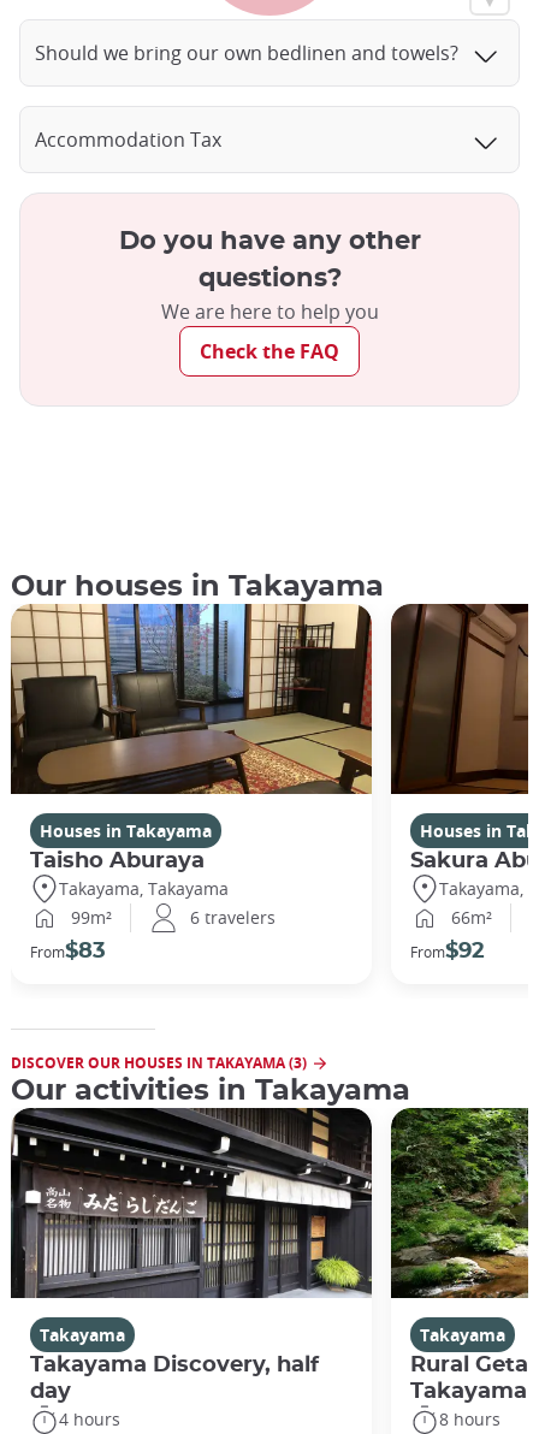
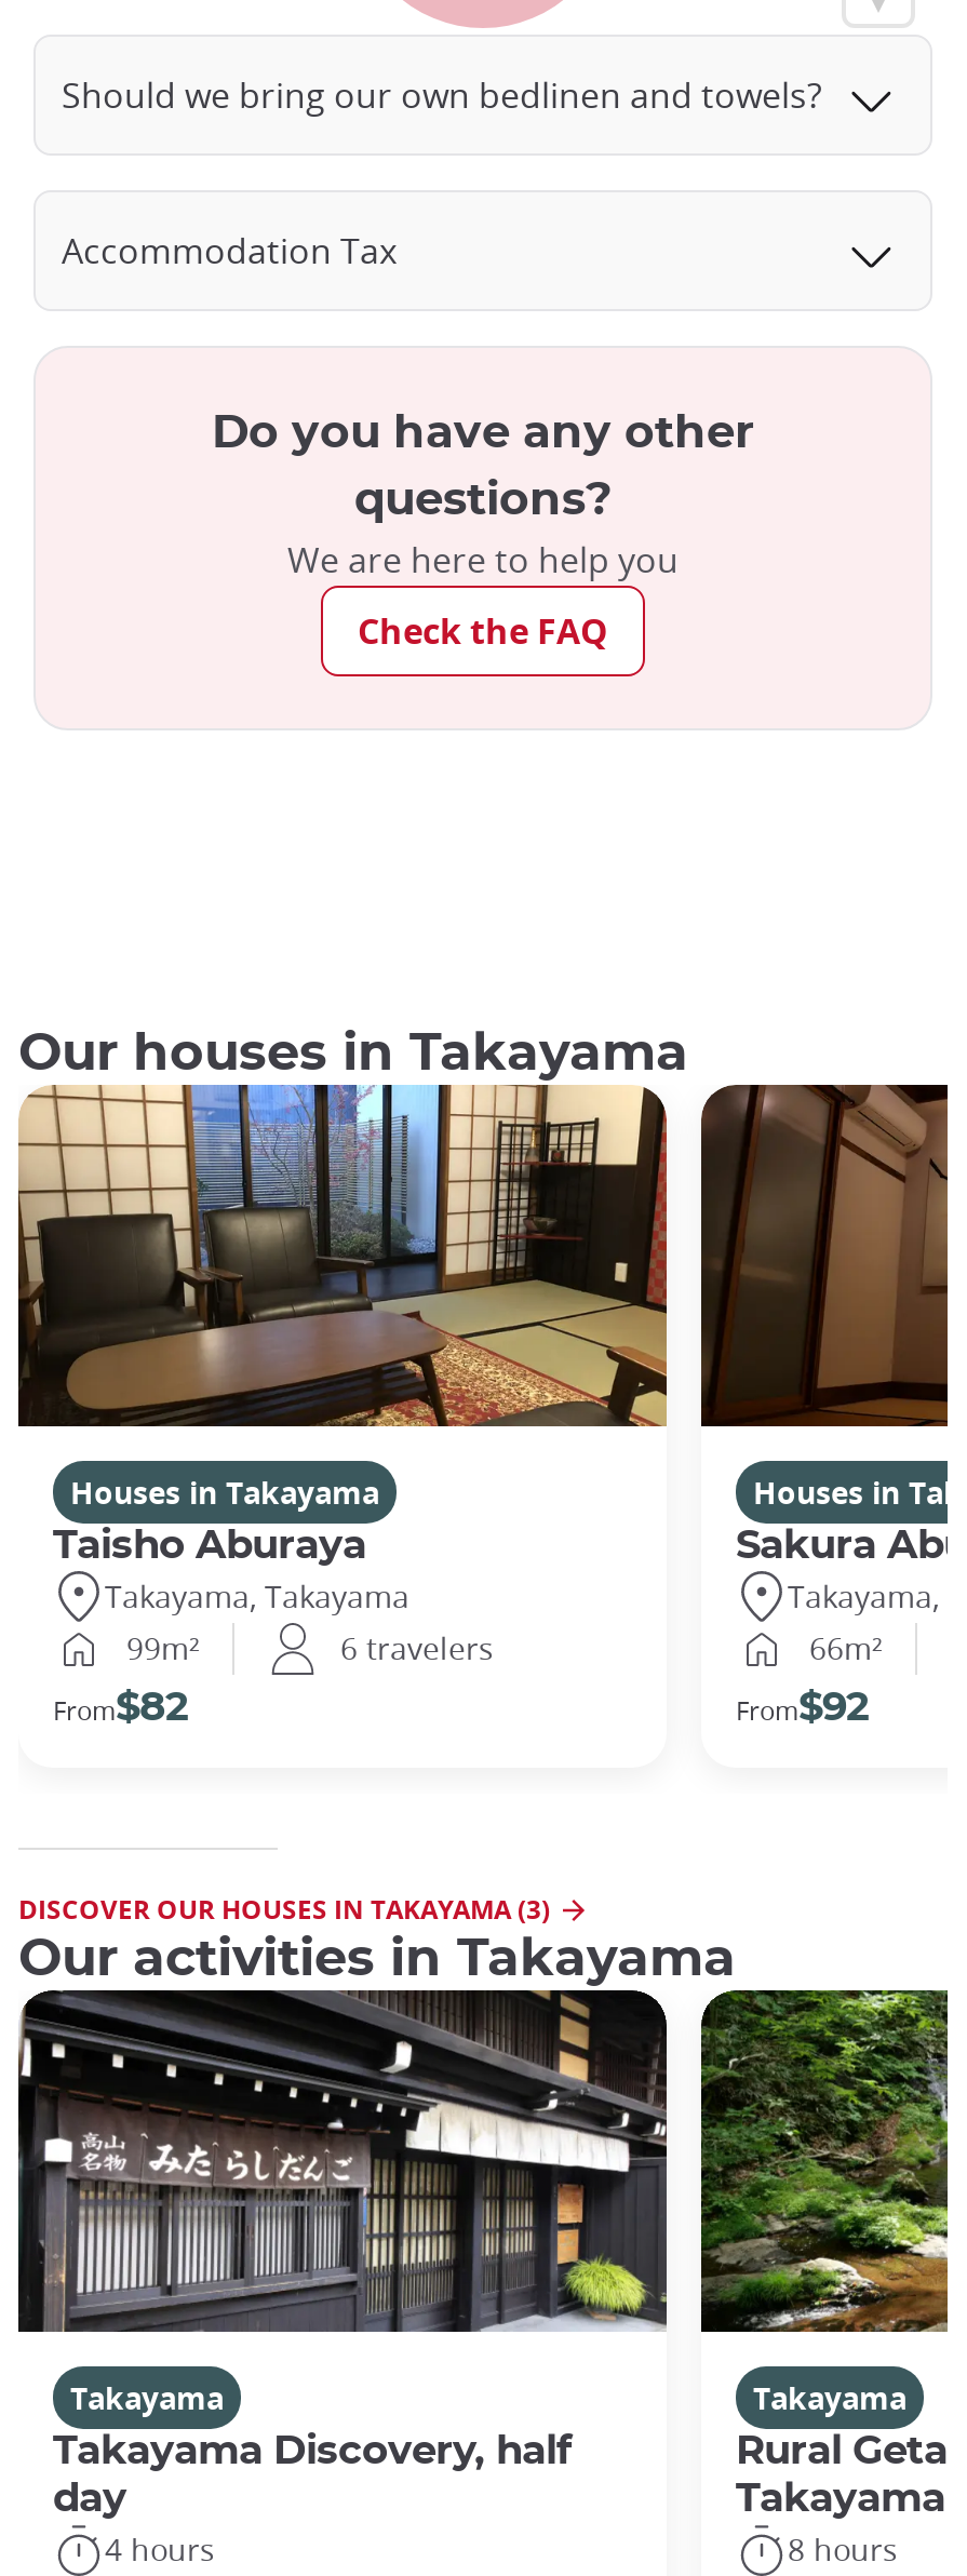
[30,939,106,962] From$83 -> [53,1687,189,1728] From$82

